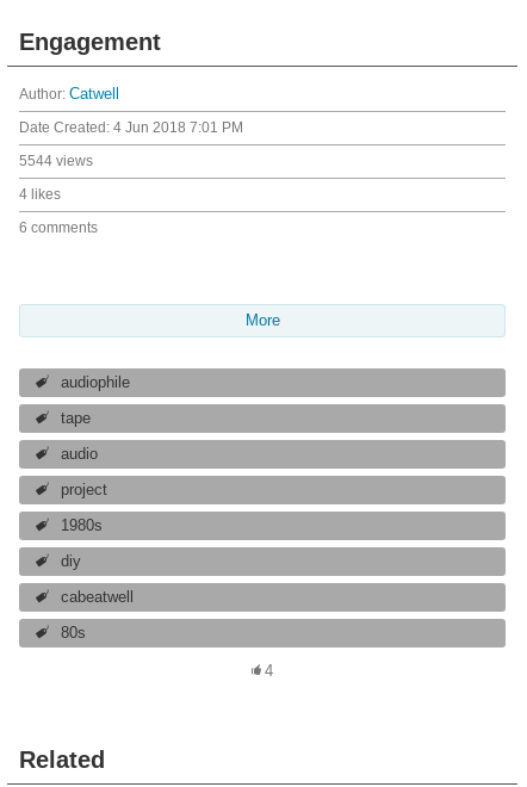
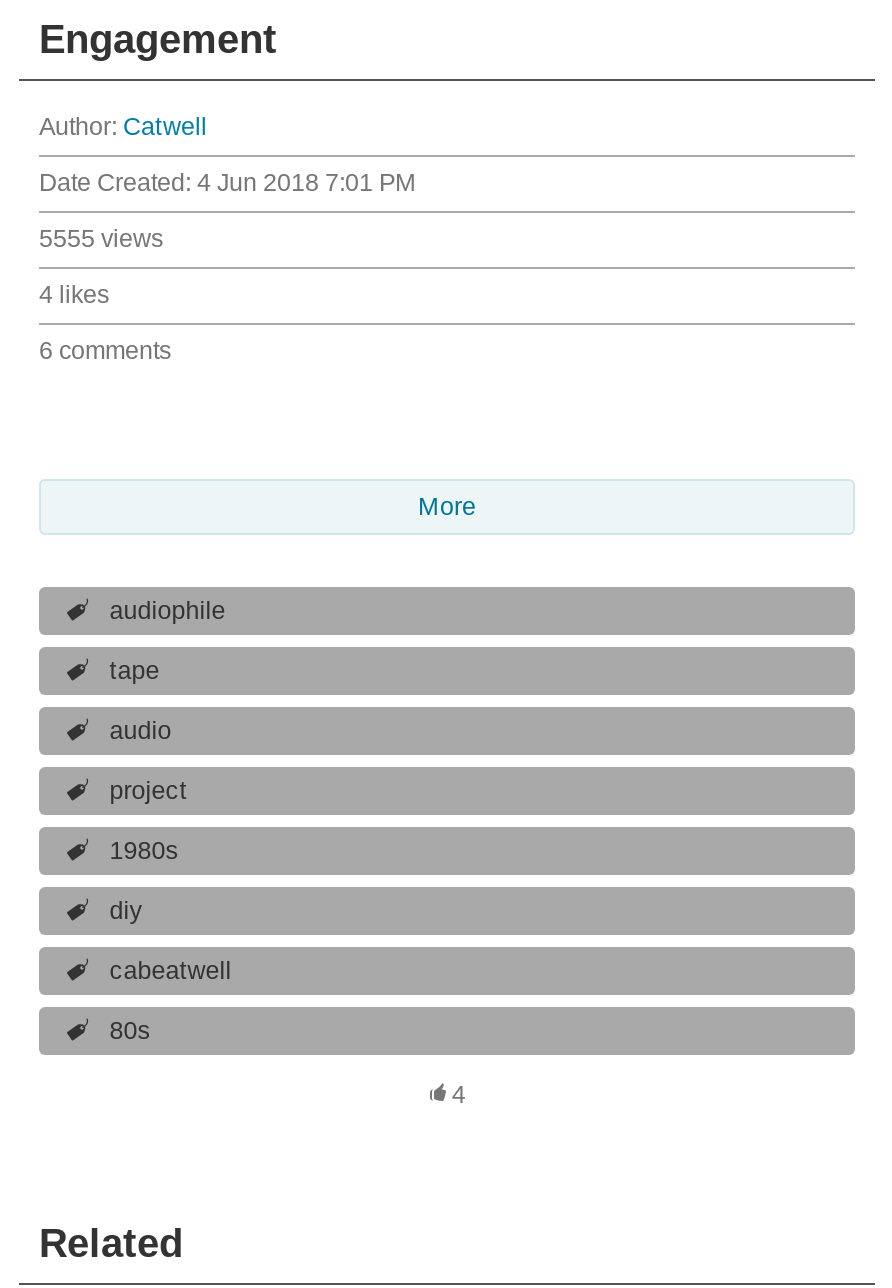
[19,153,93,170] 5544 views -> [39,225,163,253] 5555 views

